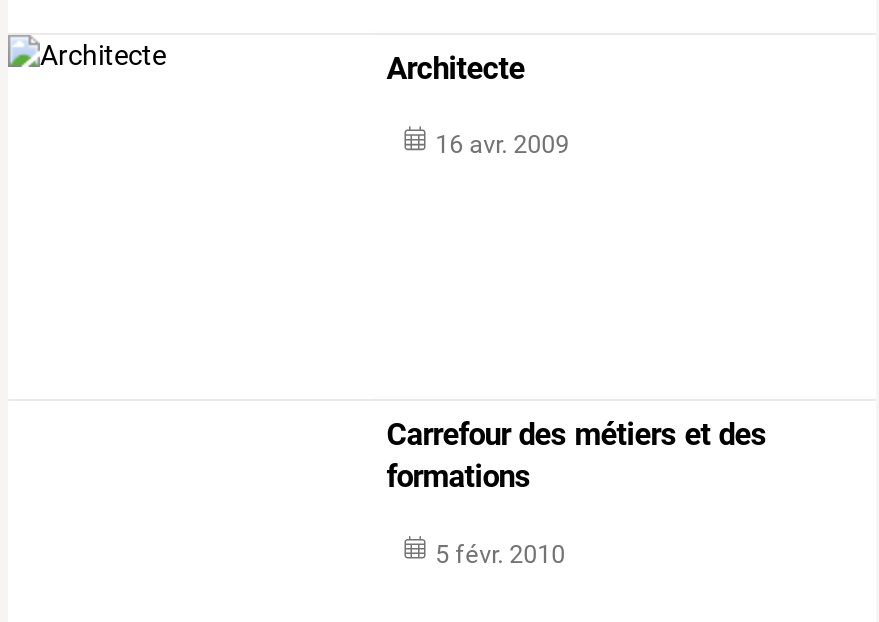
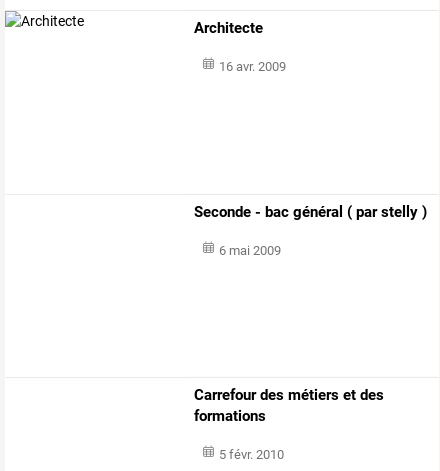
none -> [194,203,427,258] Seconde - bac général ( par stelly ) | 6 mai 2009

